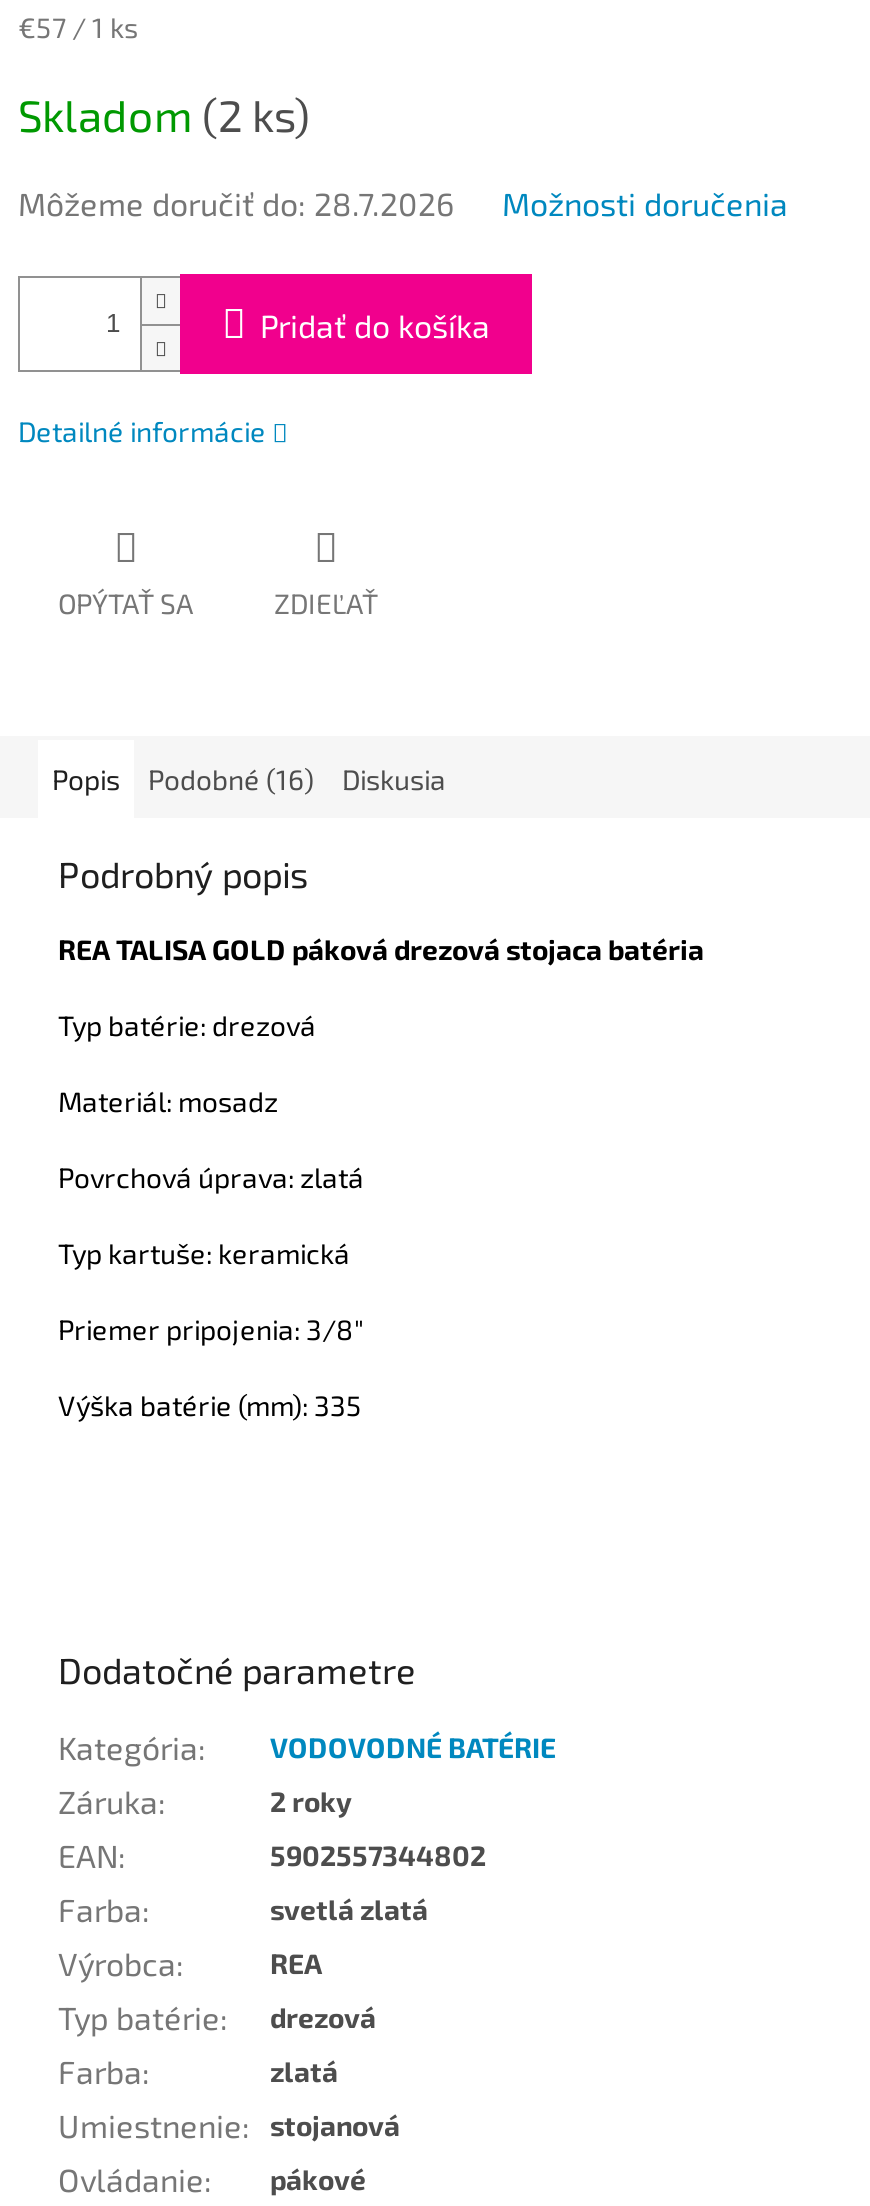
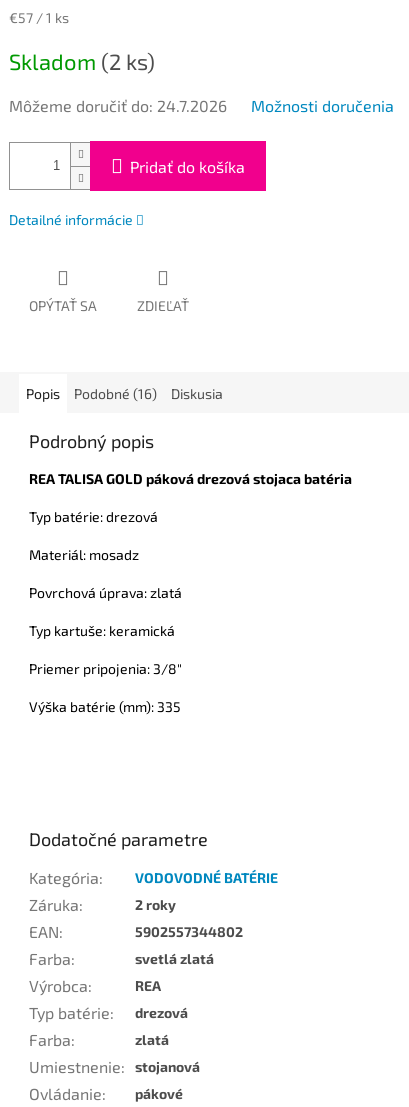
[18,183,454,221] Môžeme doručiť do: 28.7.2026 -> [9,96,227,115] Môžeme doručiť do: 24.7.2026

